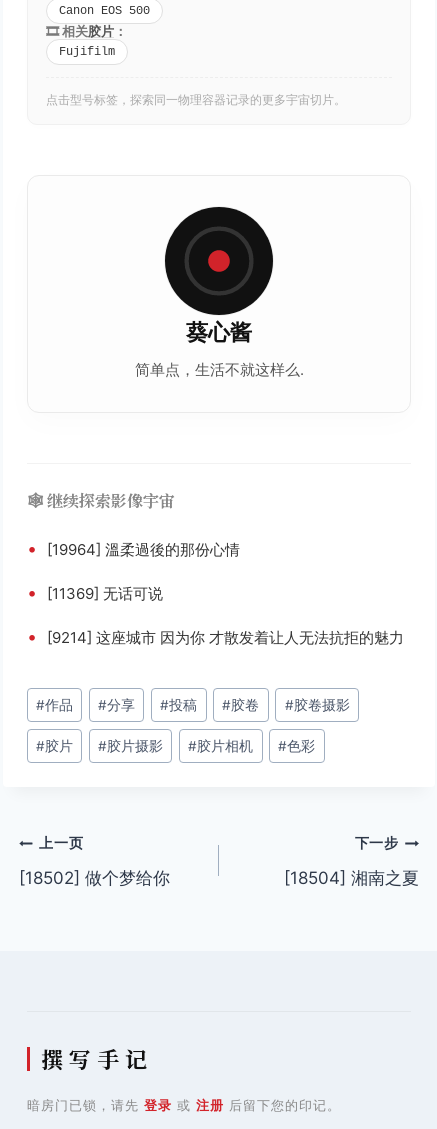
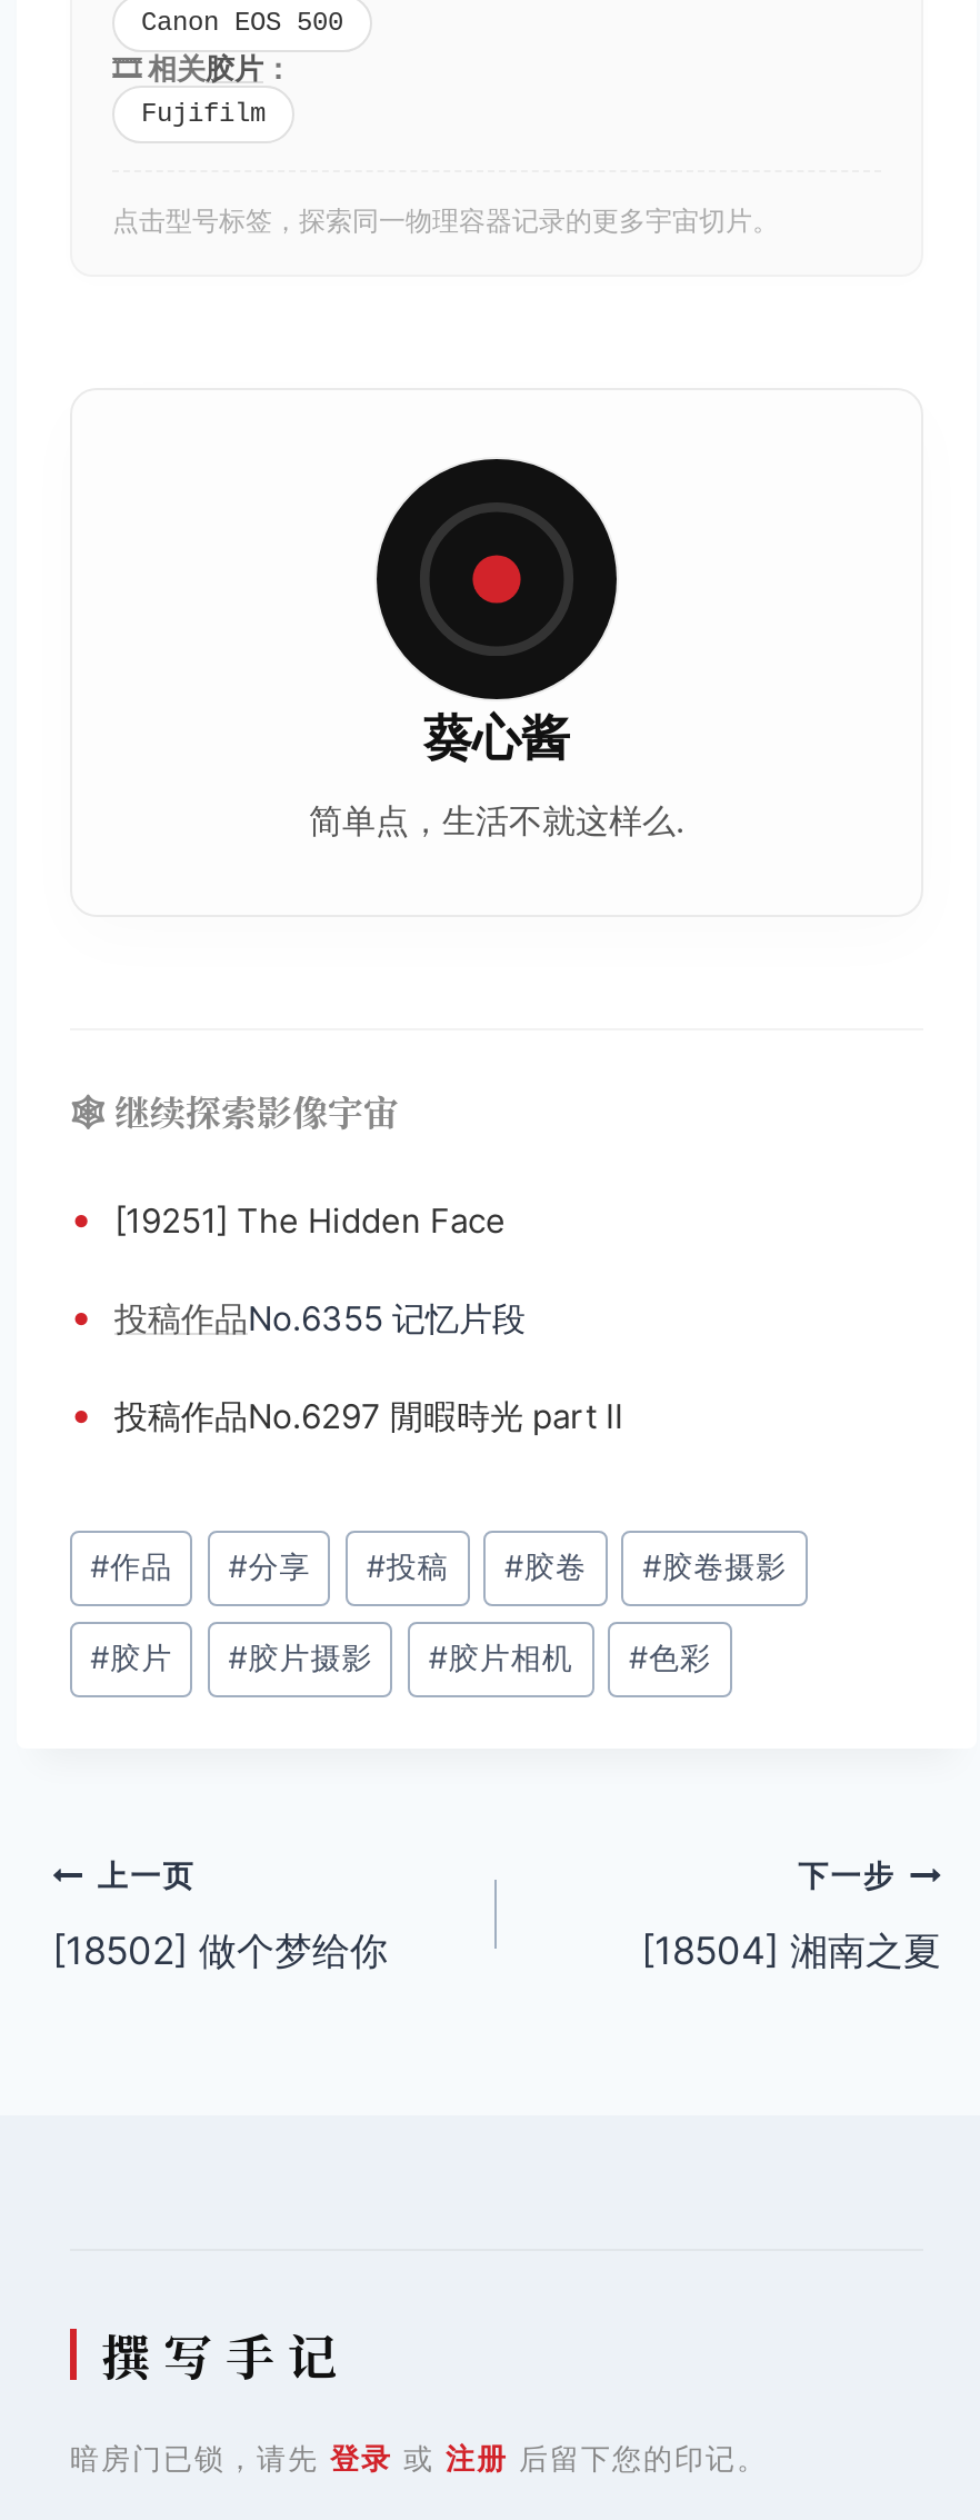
[27,538,240,559] • [19964] 溫柔過後的那份心情 -> [70,1195,506,1242] • [19251] The Hidden Face
[27,582,163,603] • [11369] 无话可说 -> [70,1293,526,1340] • 投稿作品No.6355 记忆片段
[27,626,404,647] • [9214] 这座城市 因为你 才散发着让人无法抗拒的魅力 -> [70,1391,623,1438] • 投稿作品No.6297 閒暇時光 part Ⅱ

